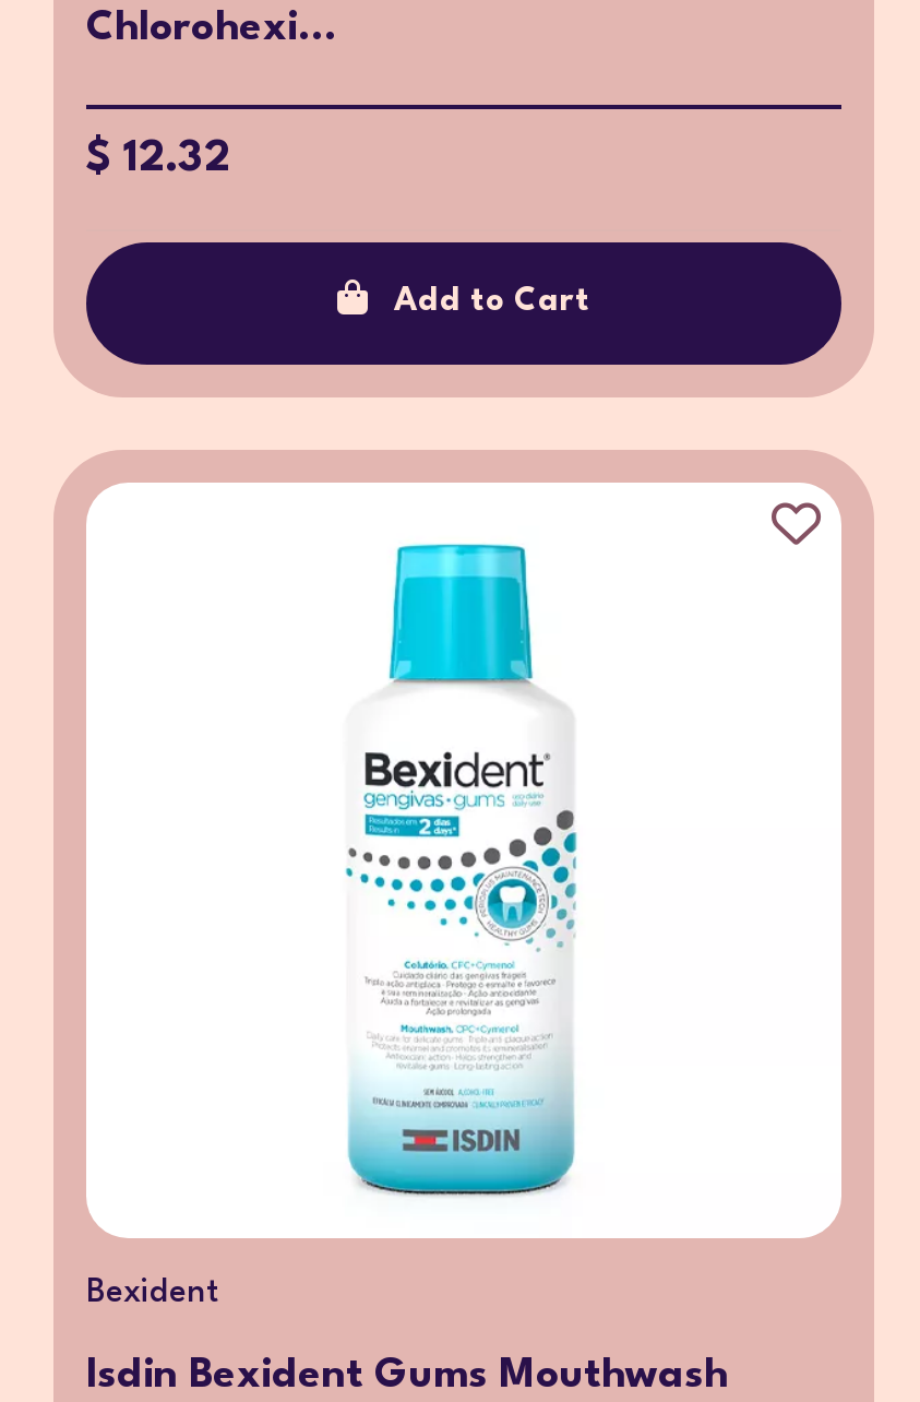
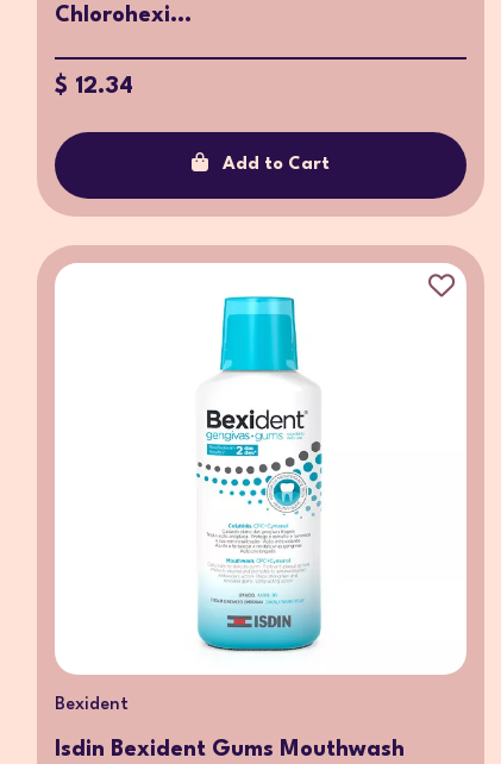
[86,136,230,180] $ 12.32 -> [55,74,133,98] $ 12.34

